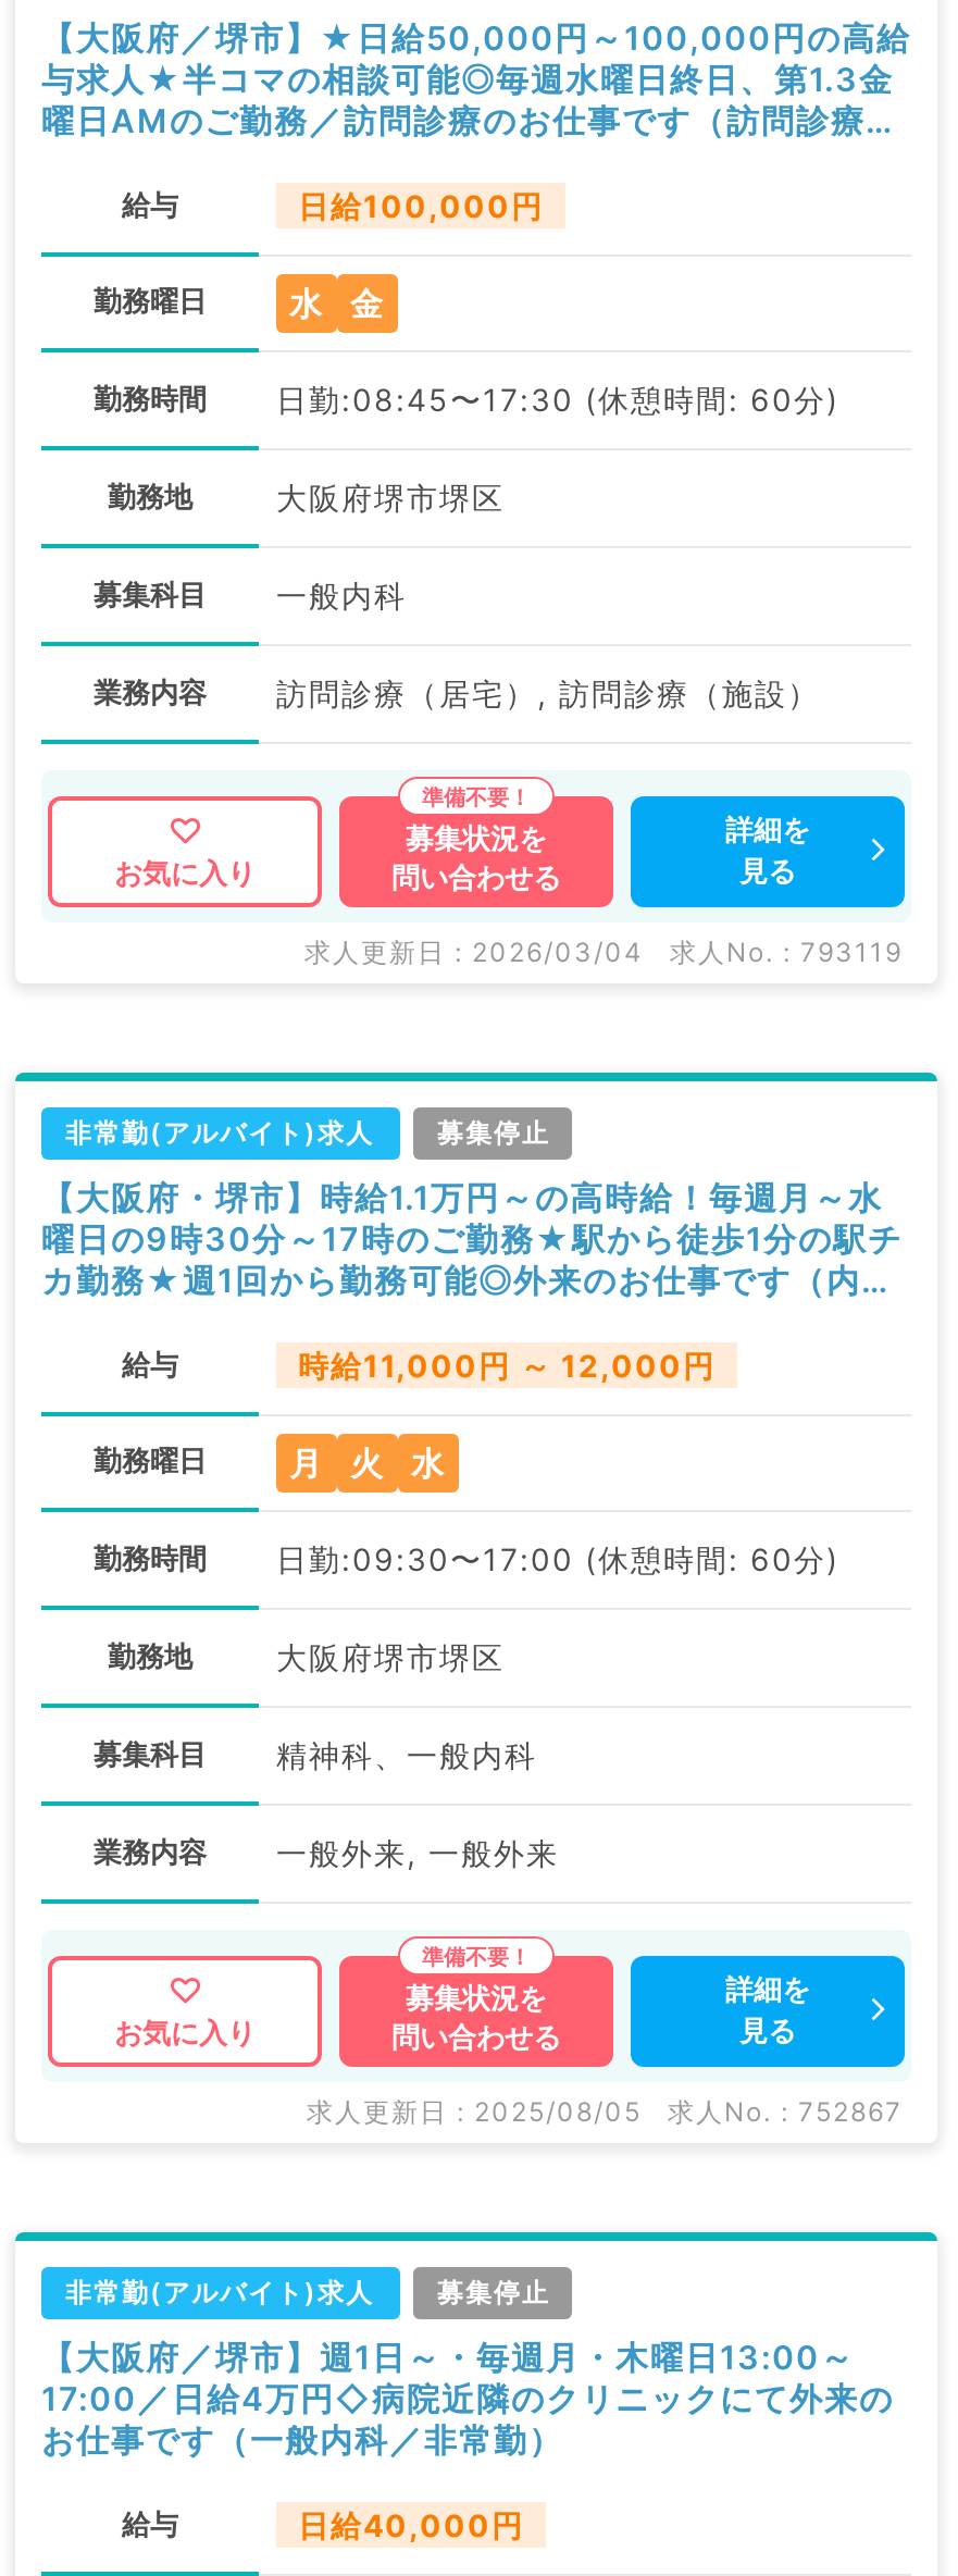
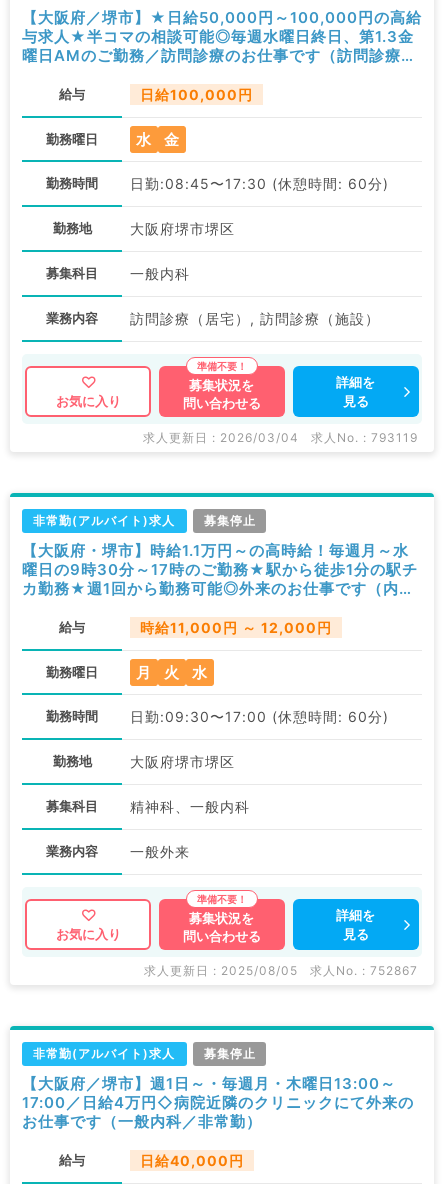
[276,1834,559,1871] 一般外来, 一般外来 -> [130,843,190,860] 一般外来

